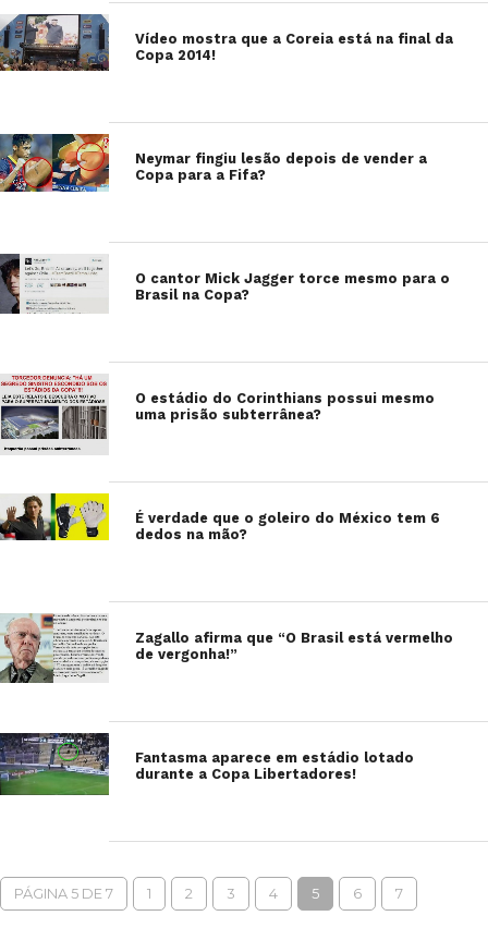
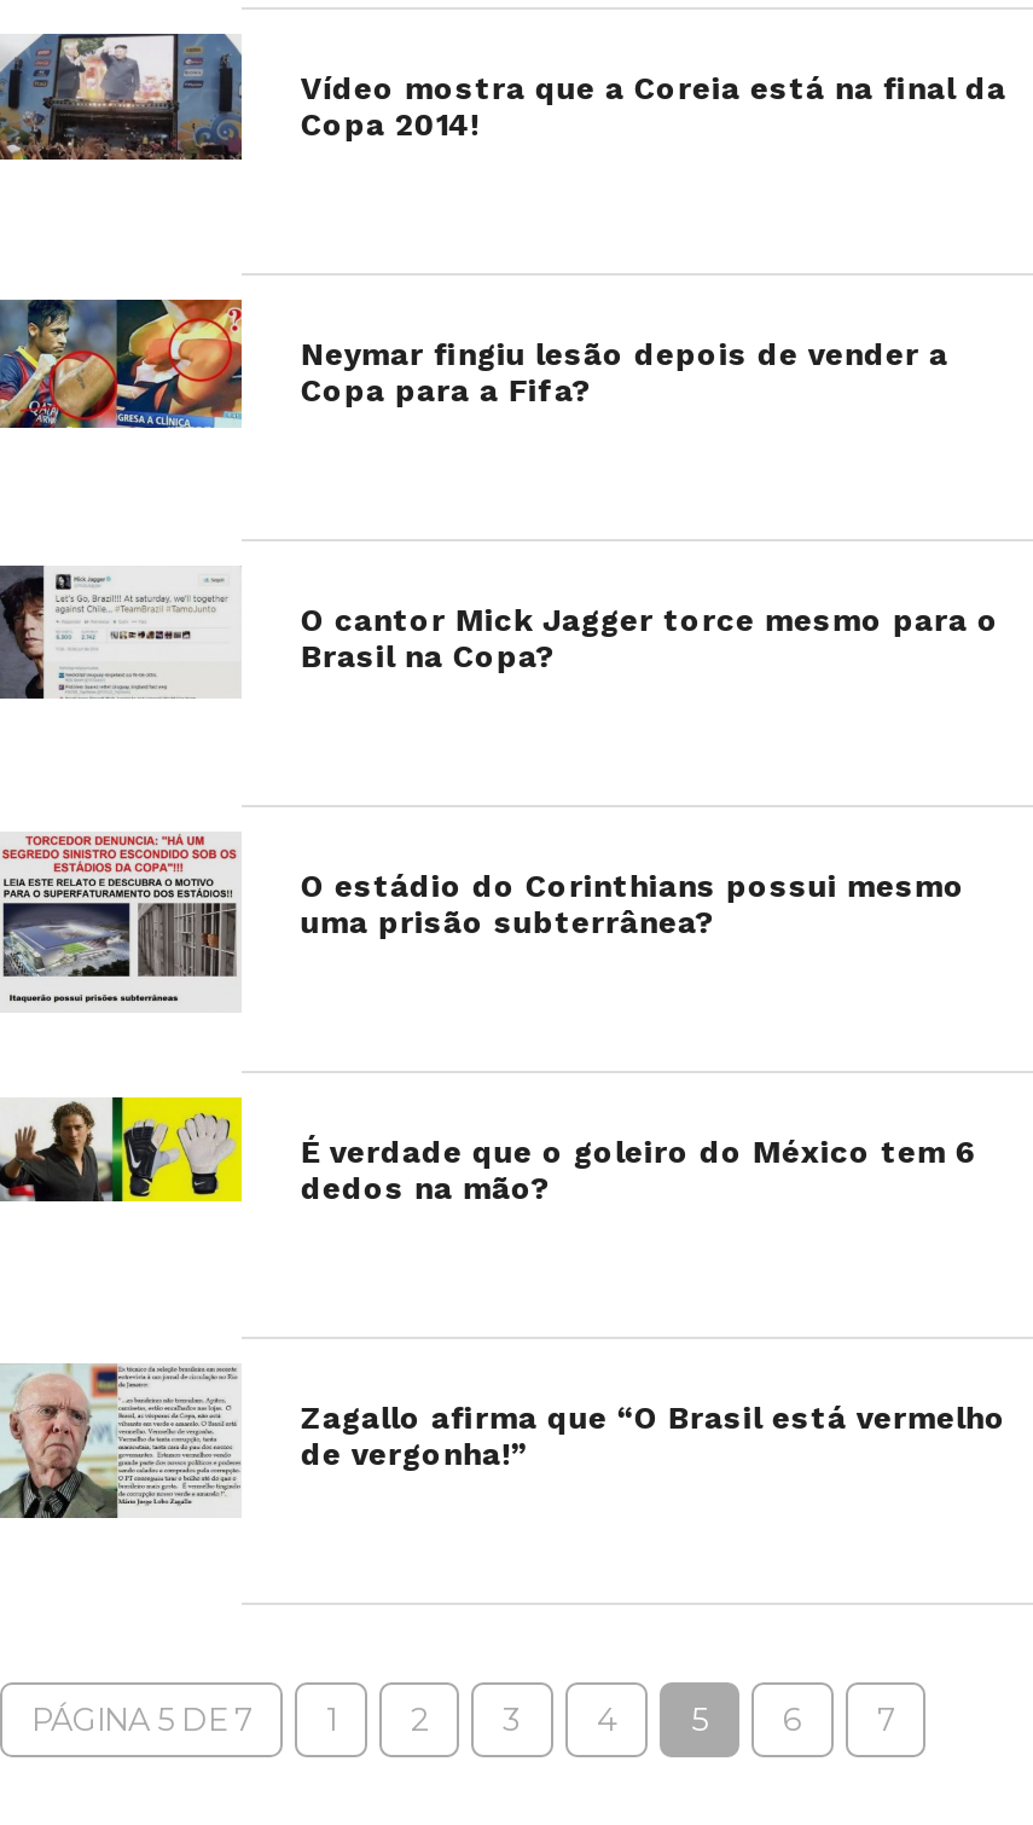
[3,732,414,796] [image] | Fantasma aparece em estádio lotado | durante a Copa Libertadores! -> none

